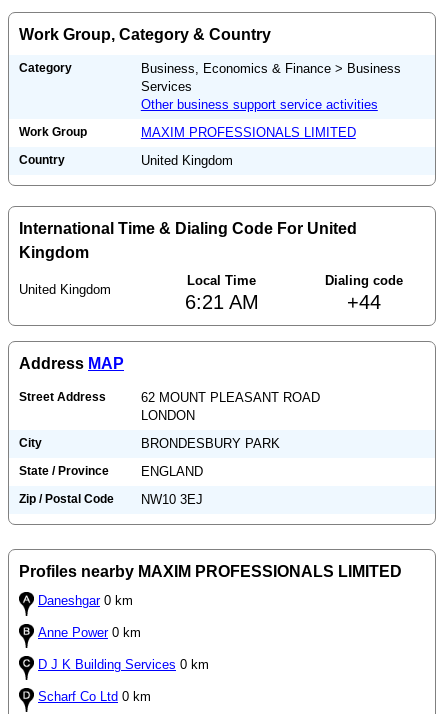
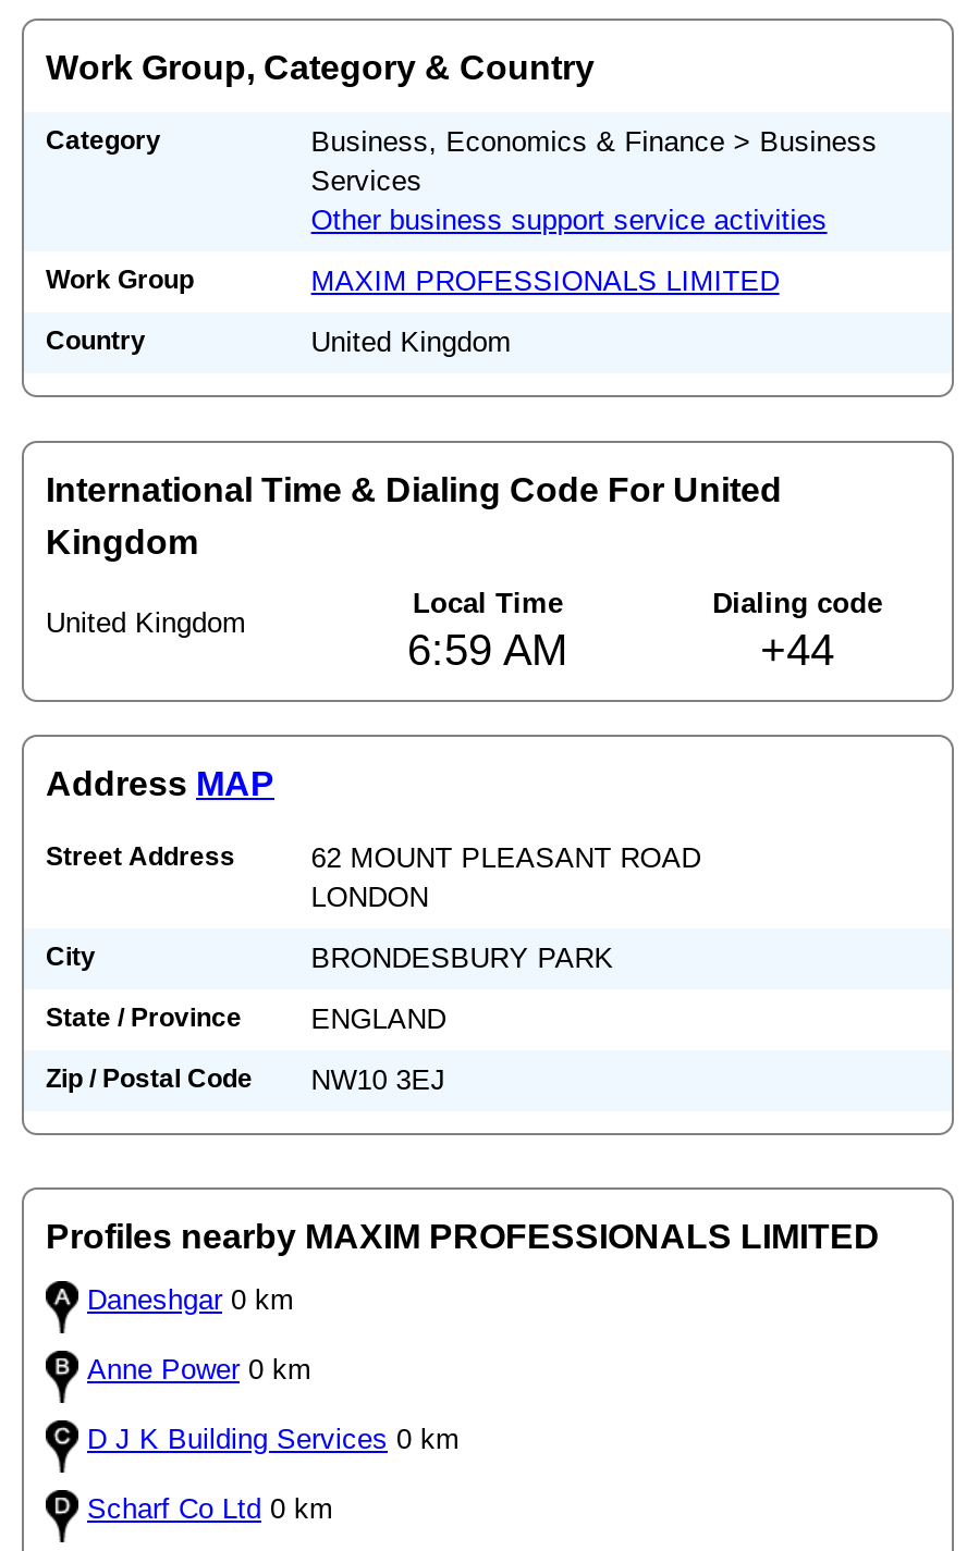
[185,291,259,313] 6:21 AM -> [407,626,568,674] 6:59 AM

